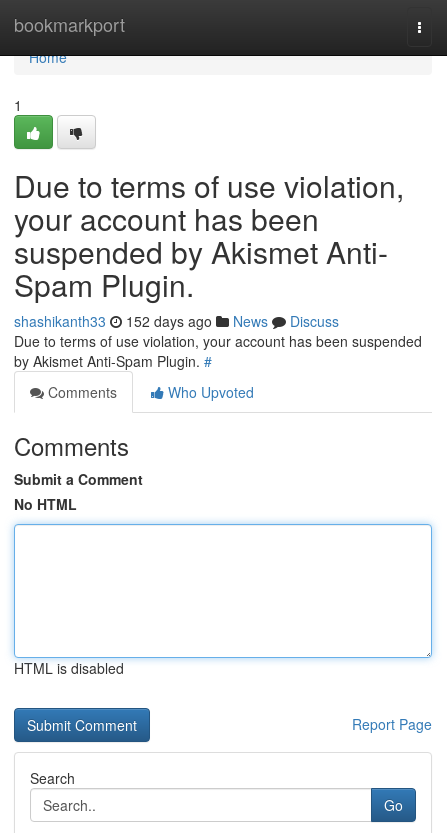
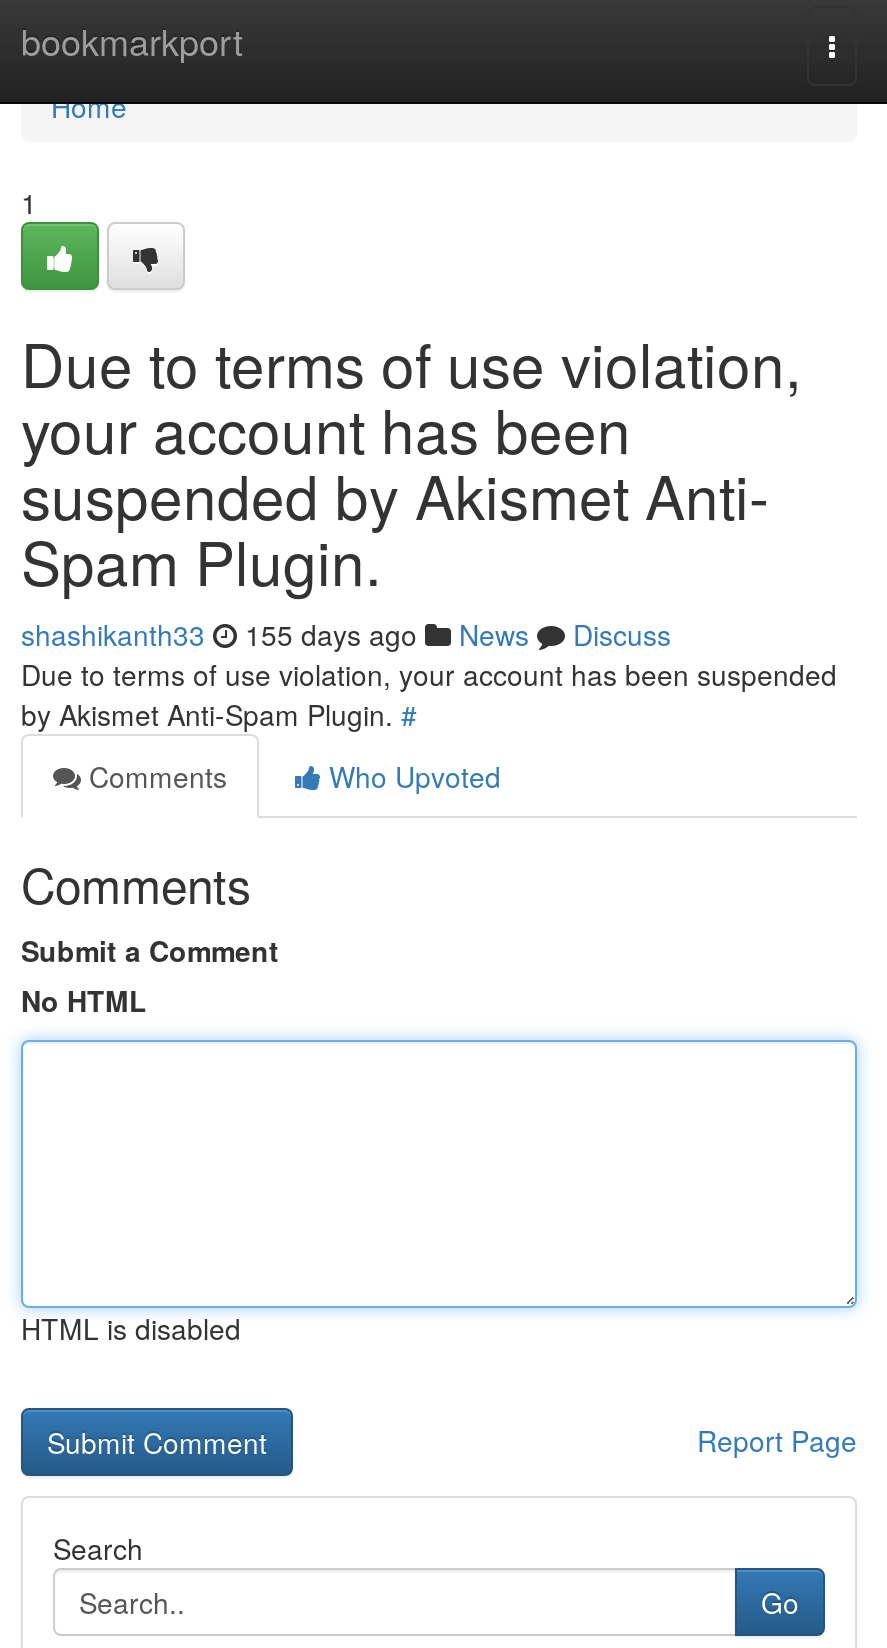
[14,311,339,331] shashikanth33 152 days ago News Discuss -> [21,614,671,654] shashikanth33 155 days ago News Discuss

